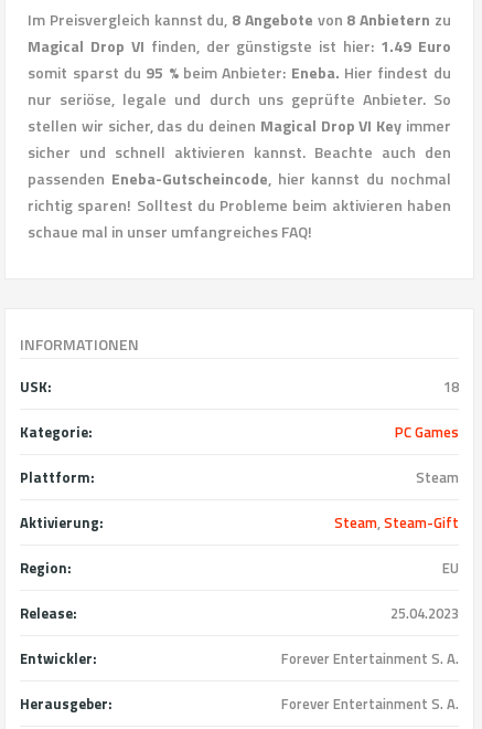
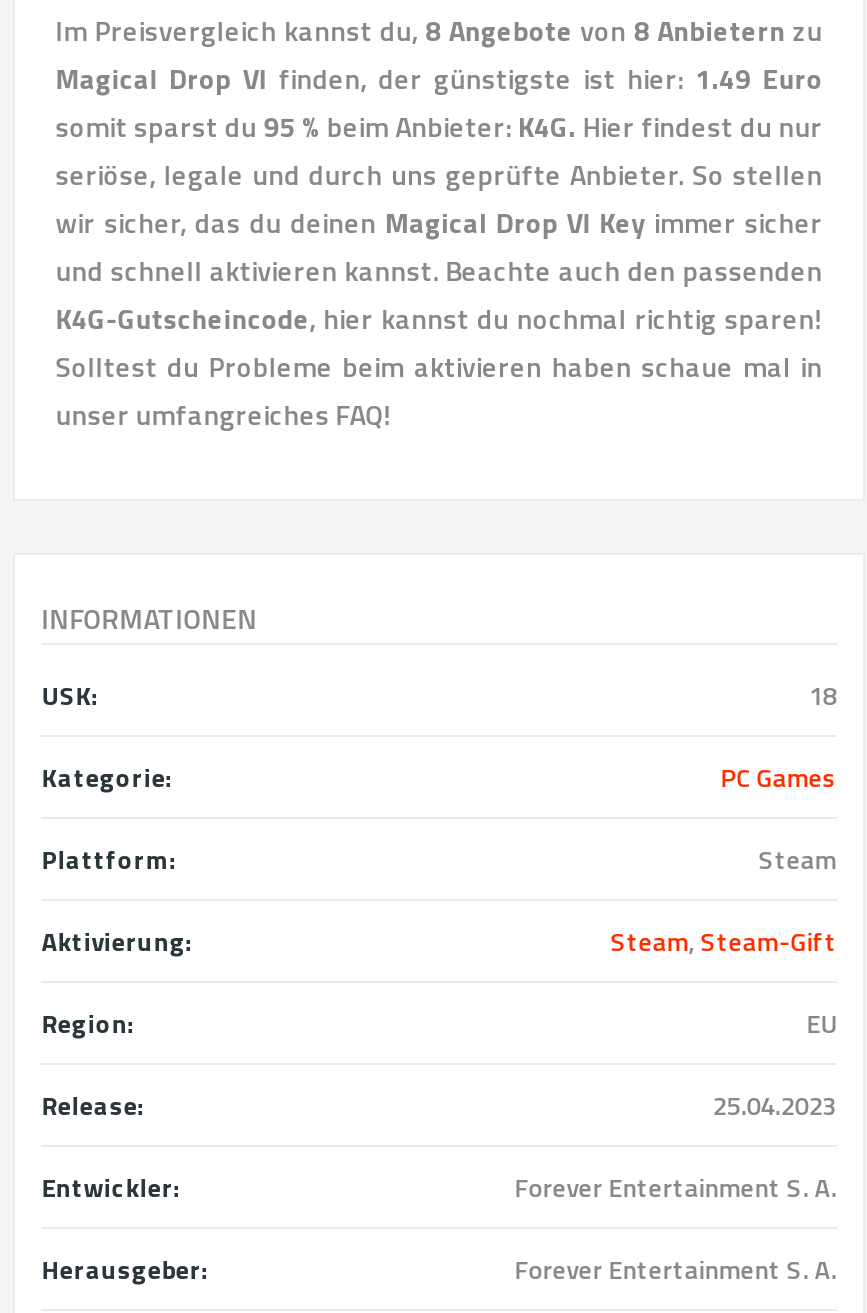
[28,61,451,243] somit sparst du 95 % beim Anbieter: Eneba. Hier findest du | nur seriöse, legale und durch uns geprüfte Anbieter. So | stellen wir sicher, das du deinen Magical Drop VI Key immer | sicher und schnell aktivieren kannst. Beachte auch den | passenden Eneba-Gutscheincode, hier kannst du nochmal | richtig sparen! Solltest du Probleme beim aktivieren haben | schaue mal in unser umfangreiches FAQ! -> [55,105,823,435] somit sparst du 95 % beim Anbieter: K4G. Hier findest du nur | seriöse, legale und durch uns geprüfte Anbieter. So stellen | wir sicher, das du deinen Magical Drop VI Key immer sicher | und schnell aktivieren kannst. Beachte auch den passenden | K4G-Gutscheincode, hier kannst du nochmal richtig sparen! | Solltest du Probleme beim aktivieren haben schaue mal in | unser umfangreiches FAQ!

